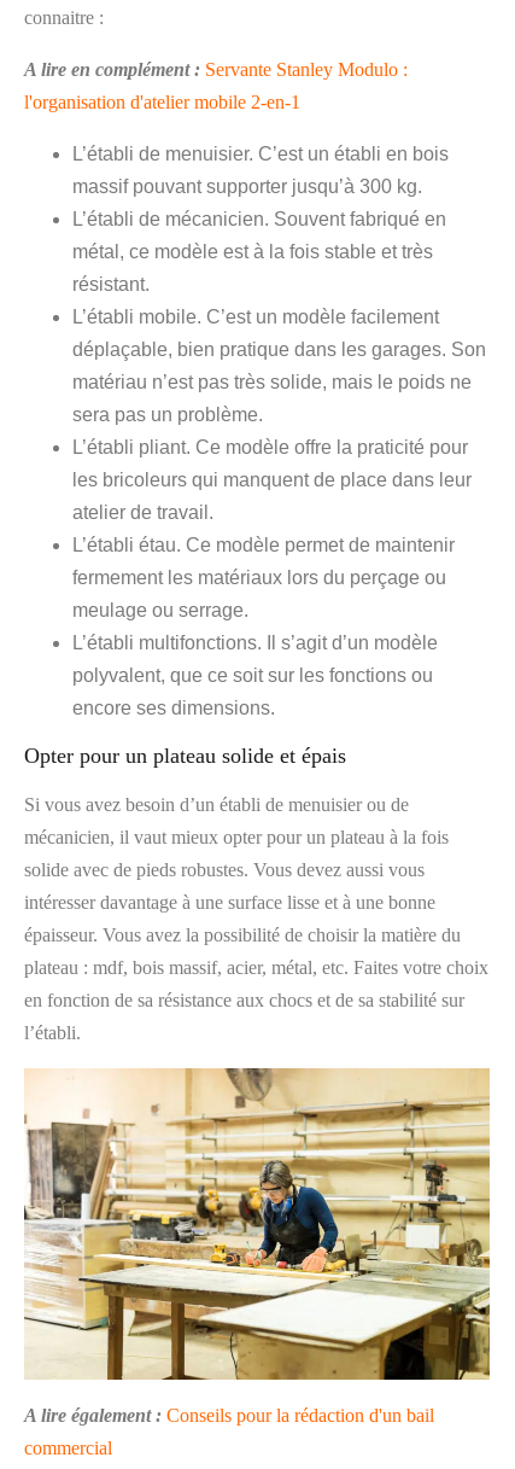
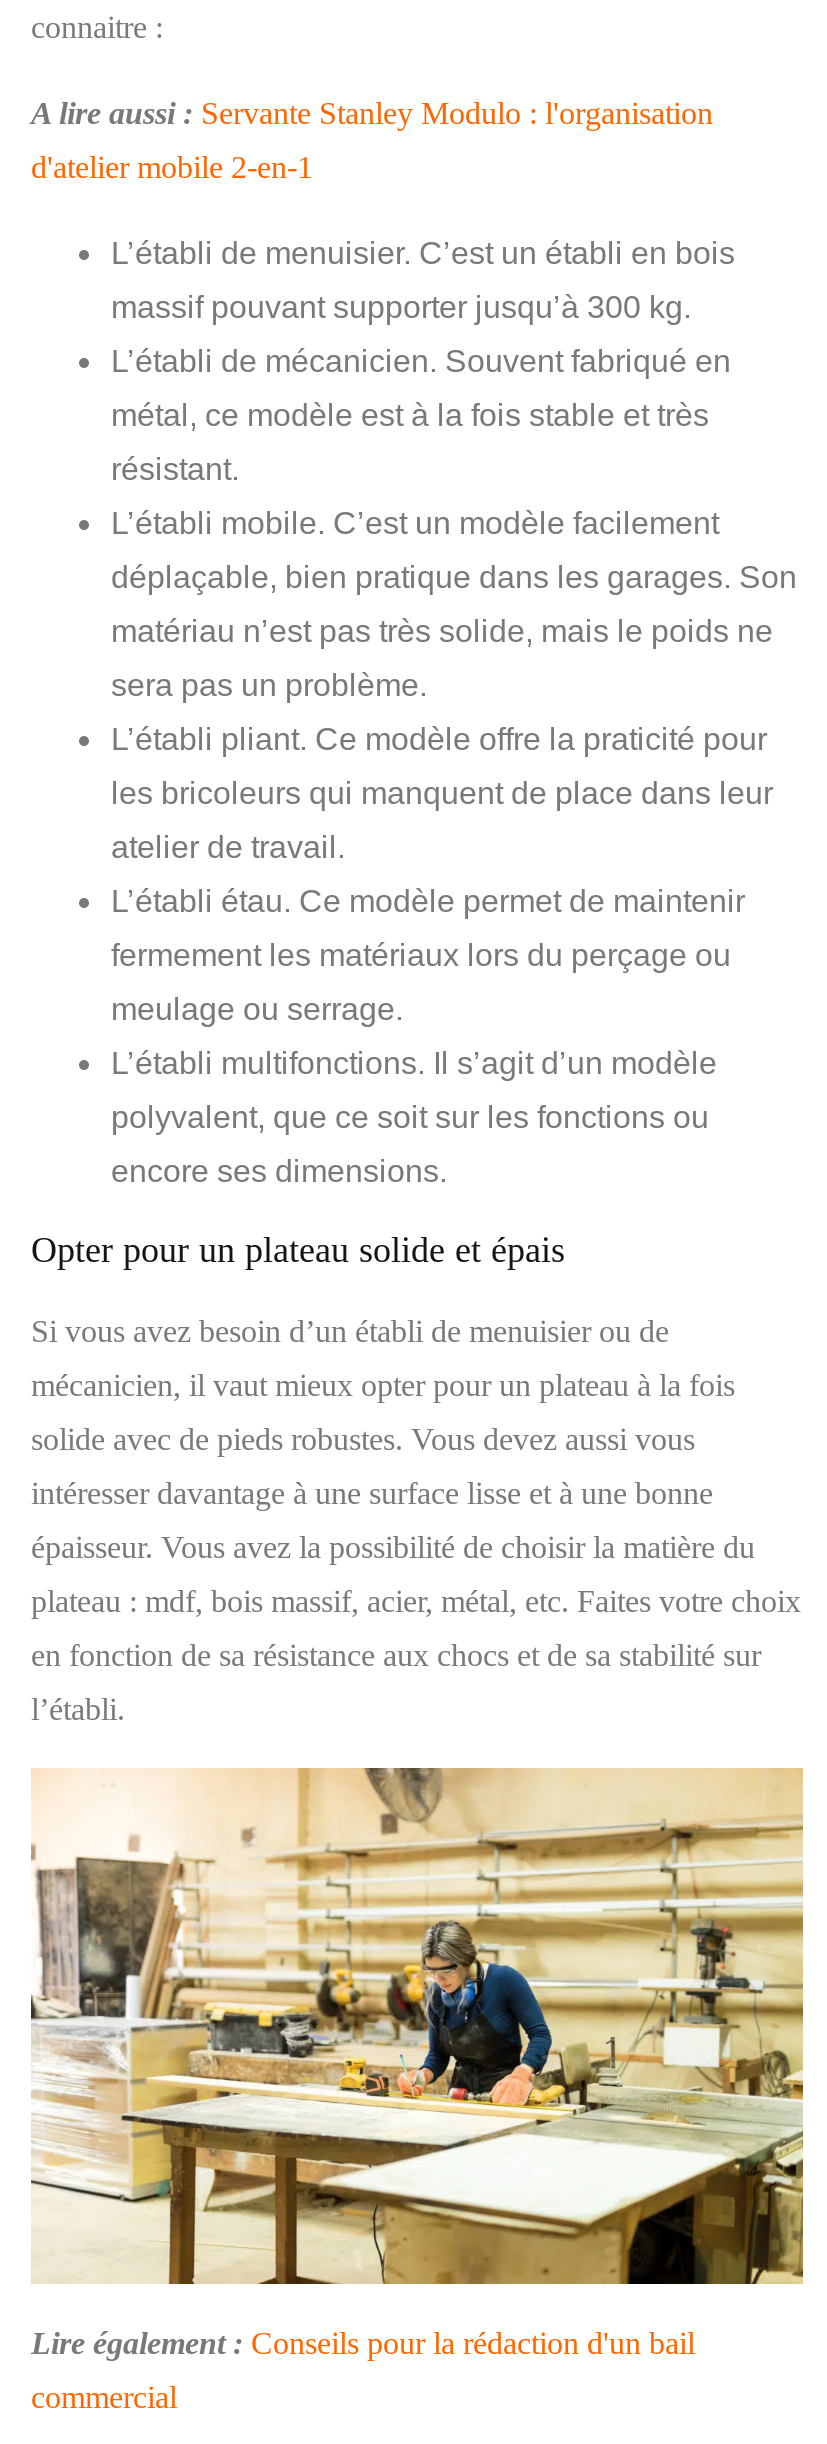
[24,60,408,80] A lire en complément : Servante Stanley Modulo : -> [31,97,713,131] A lire aussi : Servante Stanley Modulo : l'organisation
[24,92,300,113] l'organisation d'atelier mobile 2-en-1 -> [31,151,313,185] d'atelier mobile 2-en-1
[24,1405,434,1425] A lire également : Conseils pour la rédaction d'un bail -> [31,2326,695,2360] Lire également : Conseils pour la rédaction d'un bail

